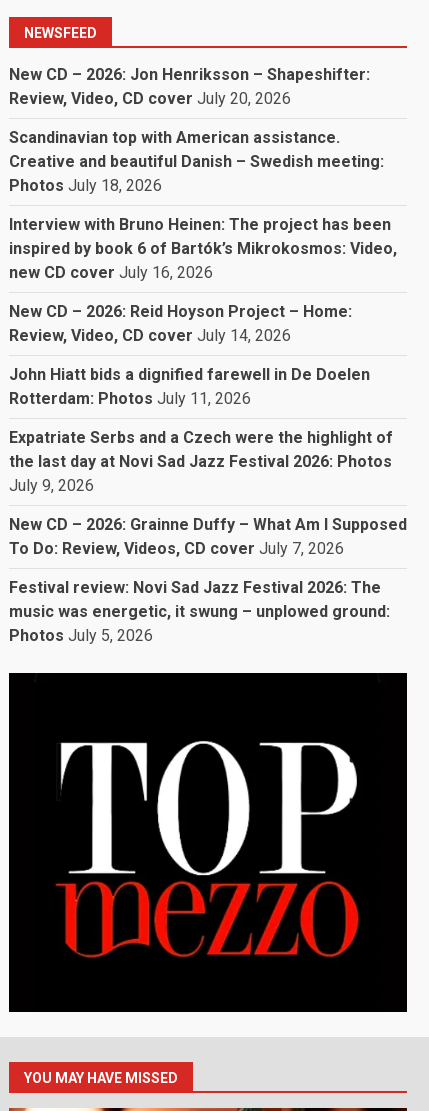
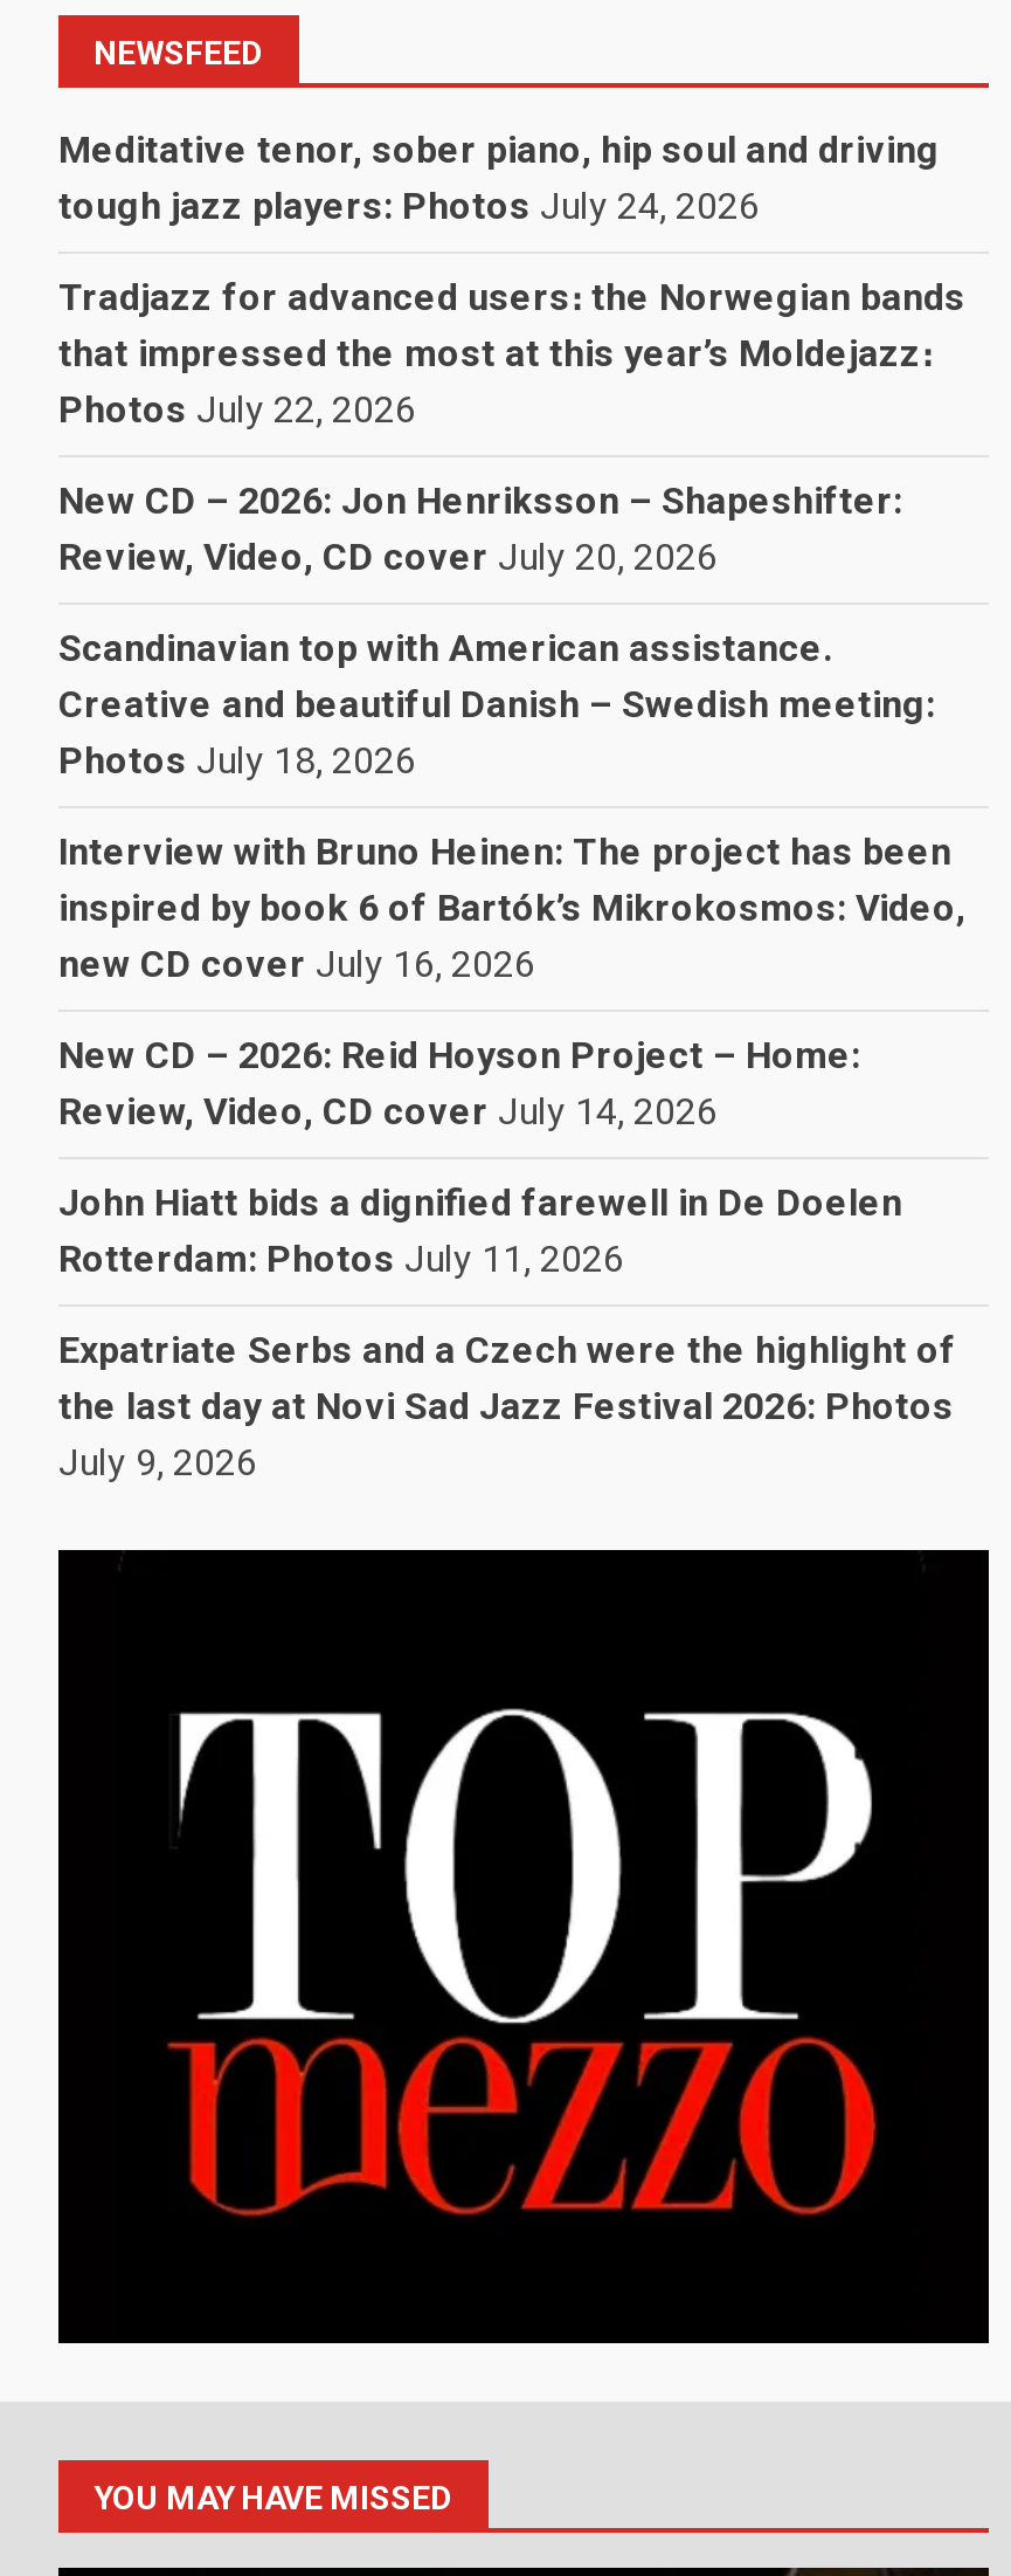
none -> [58,128,965,432] Meditative tenor, sober piano, hip soul and driving | tough jazz players: Photos July 24, 2026 | Tradjazz for advanced users։ the Norwegian bands | that impressed the most at this year’s Moldejazz։ | Photos July 22, 2026
moved [9,65,397,495] -> [58,479,965,1485]: New CD – 2026: Jon Henriksson – Shapeshifter: | Review, Video, CD cover July 20, 2026 | Scandinavian top with American assistance. | ... | the last day at Novi Sad Jazz Festival 2026: Photos | July 9, 2026
[9,515,407,645] New CD – 2026: Grainne Duffy – What Am I Supposed | To Do: Review, Videos, CD cover July 7, 2026 | Festival review: Novi Sad Jazz Festival 2026: The | music was energetic, it swung – unplowed ground: | Photos July 5, 2026 -> none

